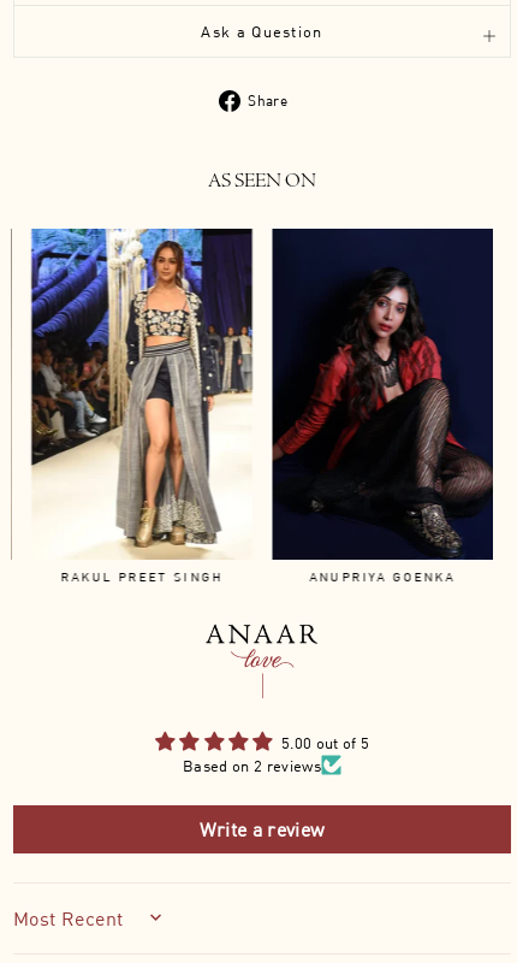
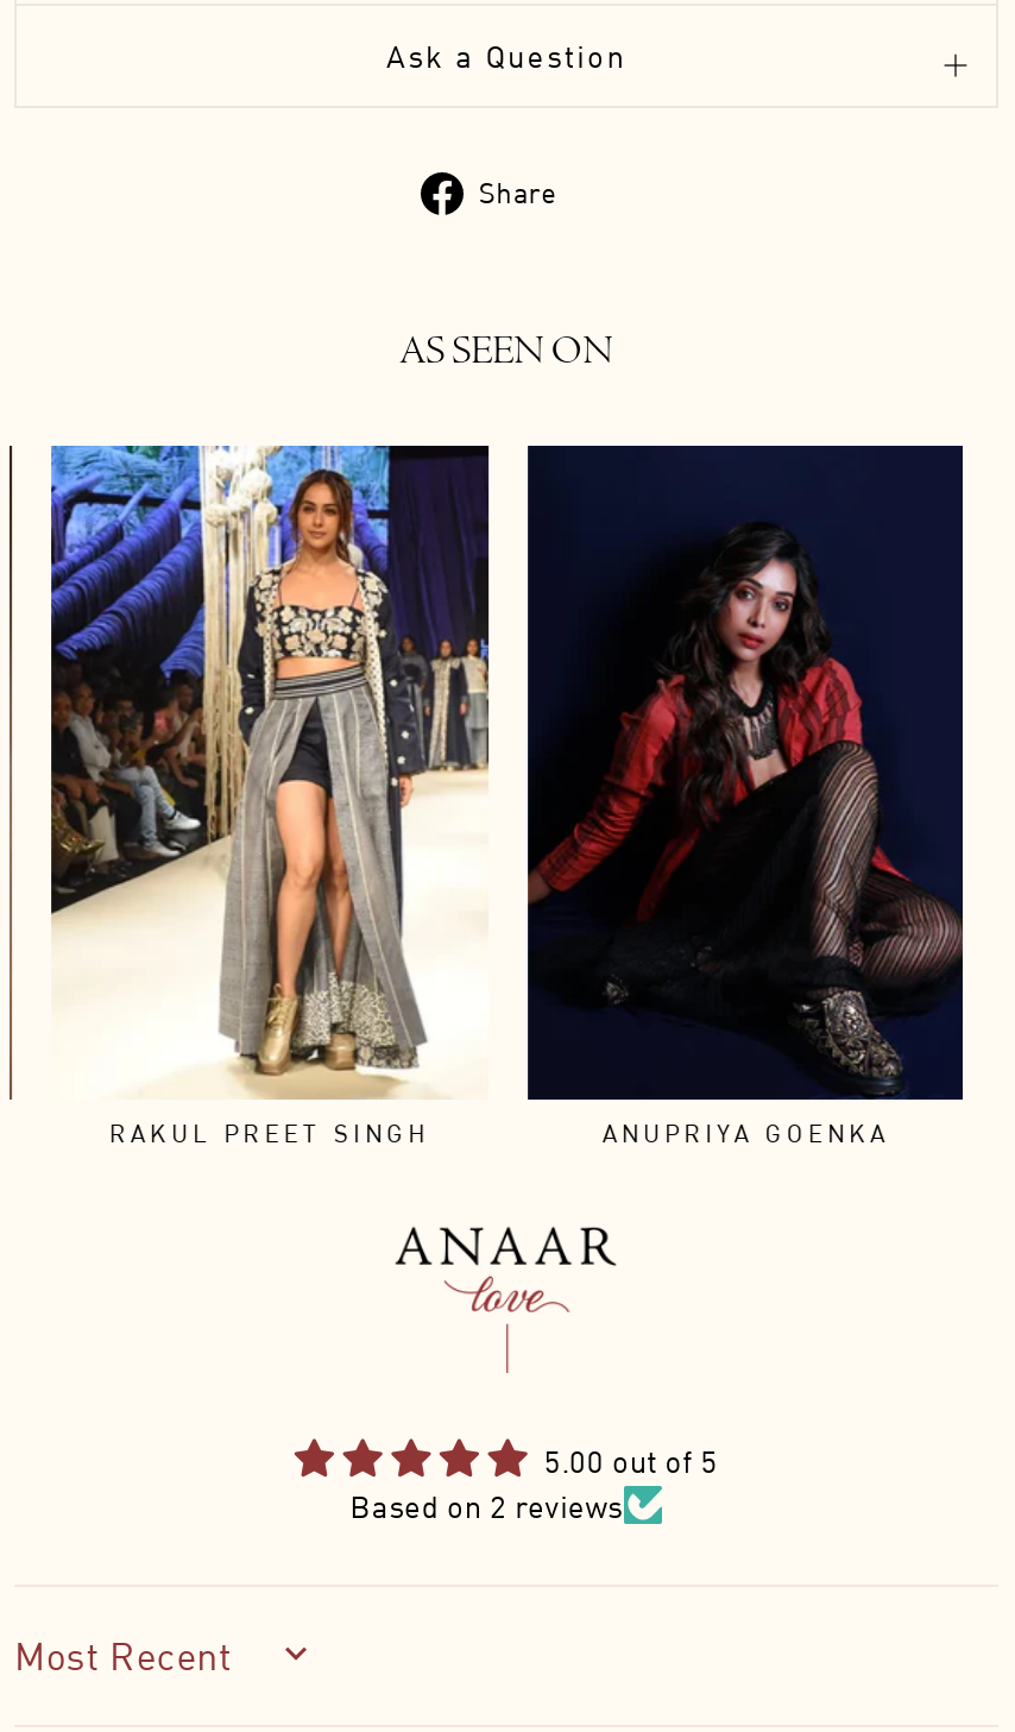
[199,817,325,841] Write a review -> none

